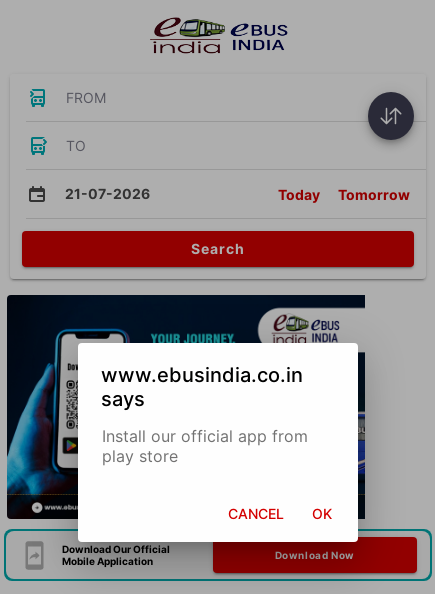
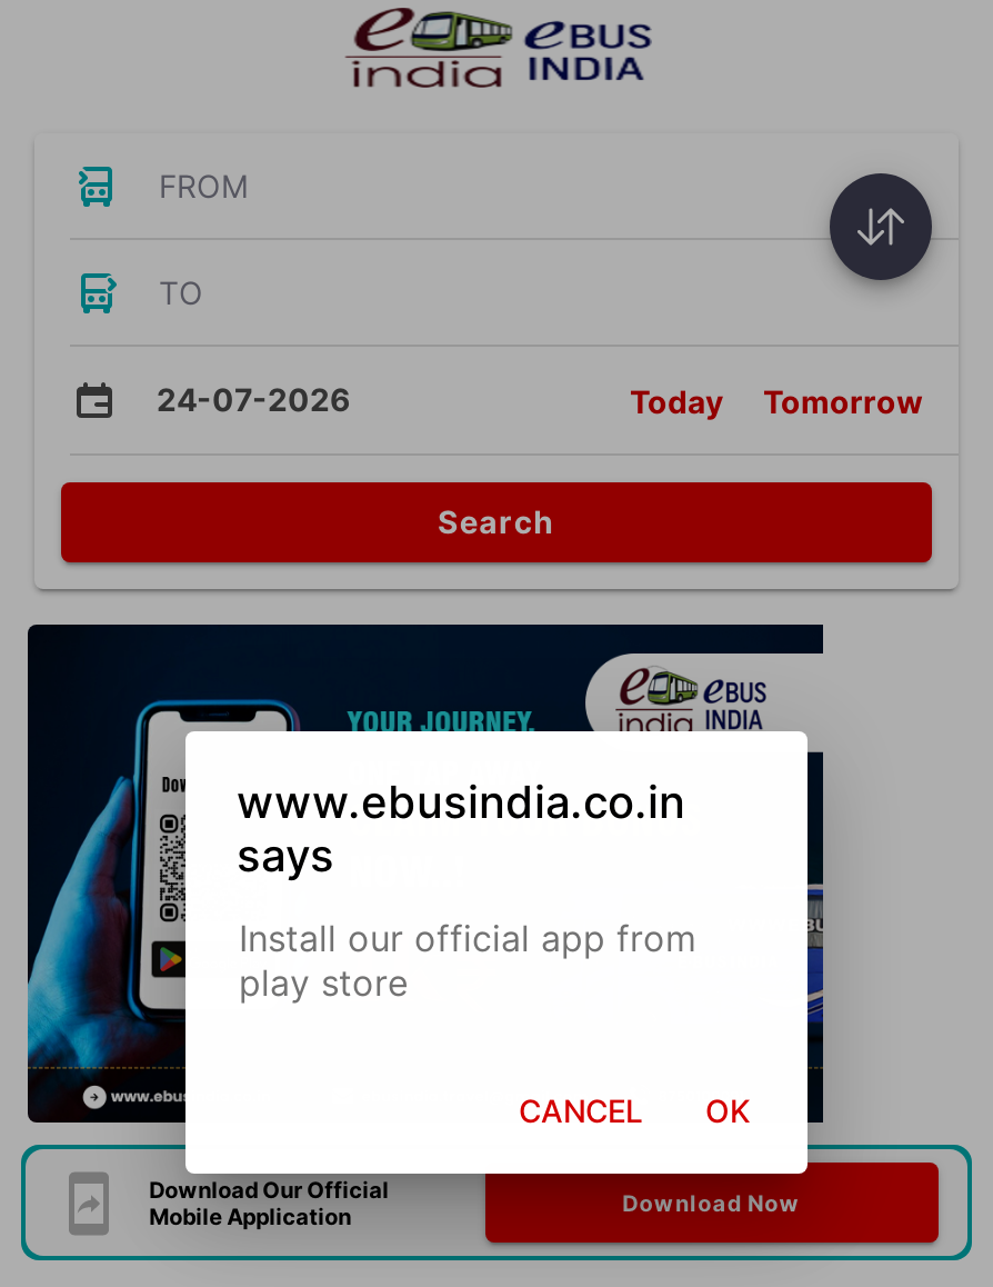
[65,185,150,202] 21-07-2026 -> [157,380,350,418] 24-07-2026

